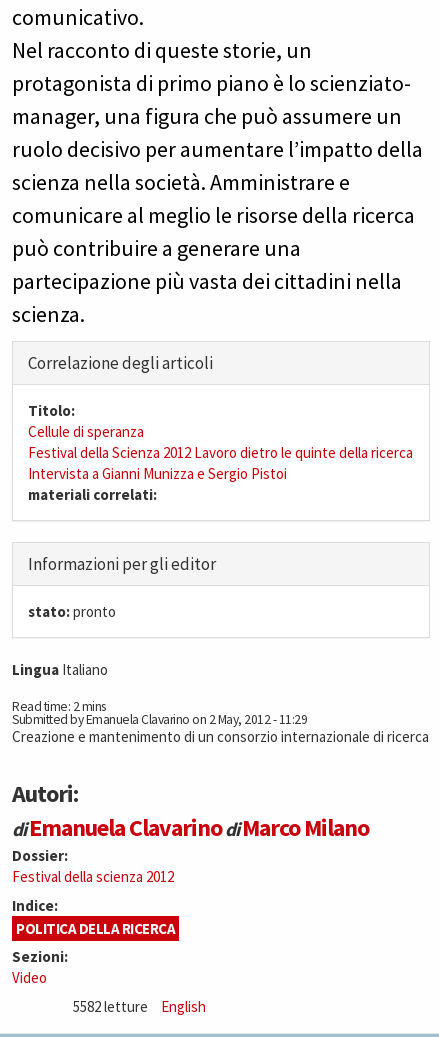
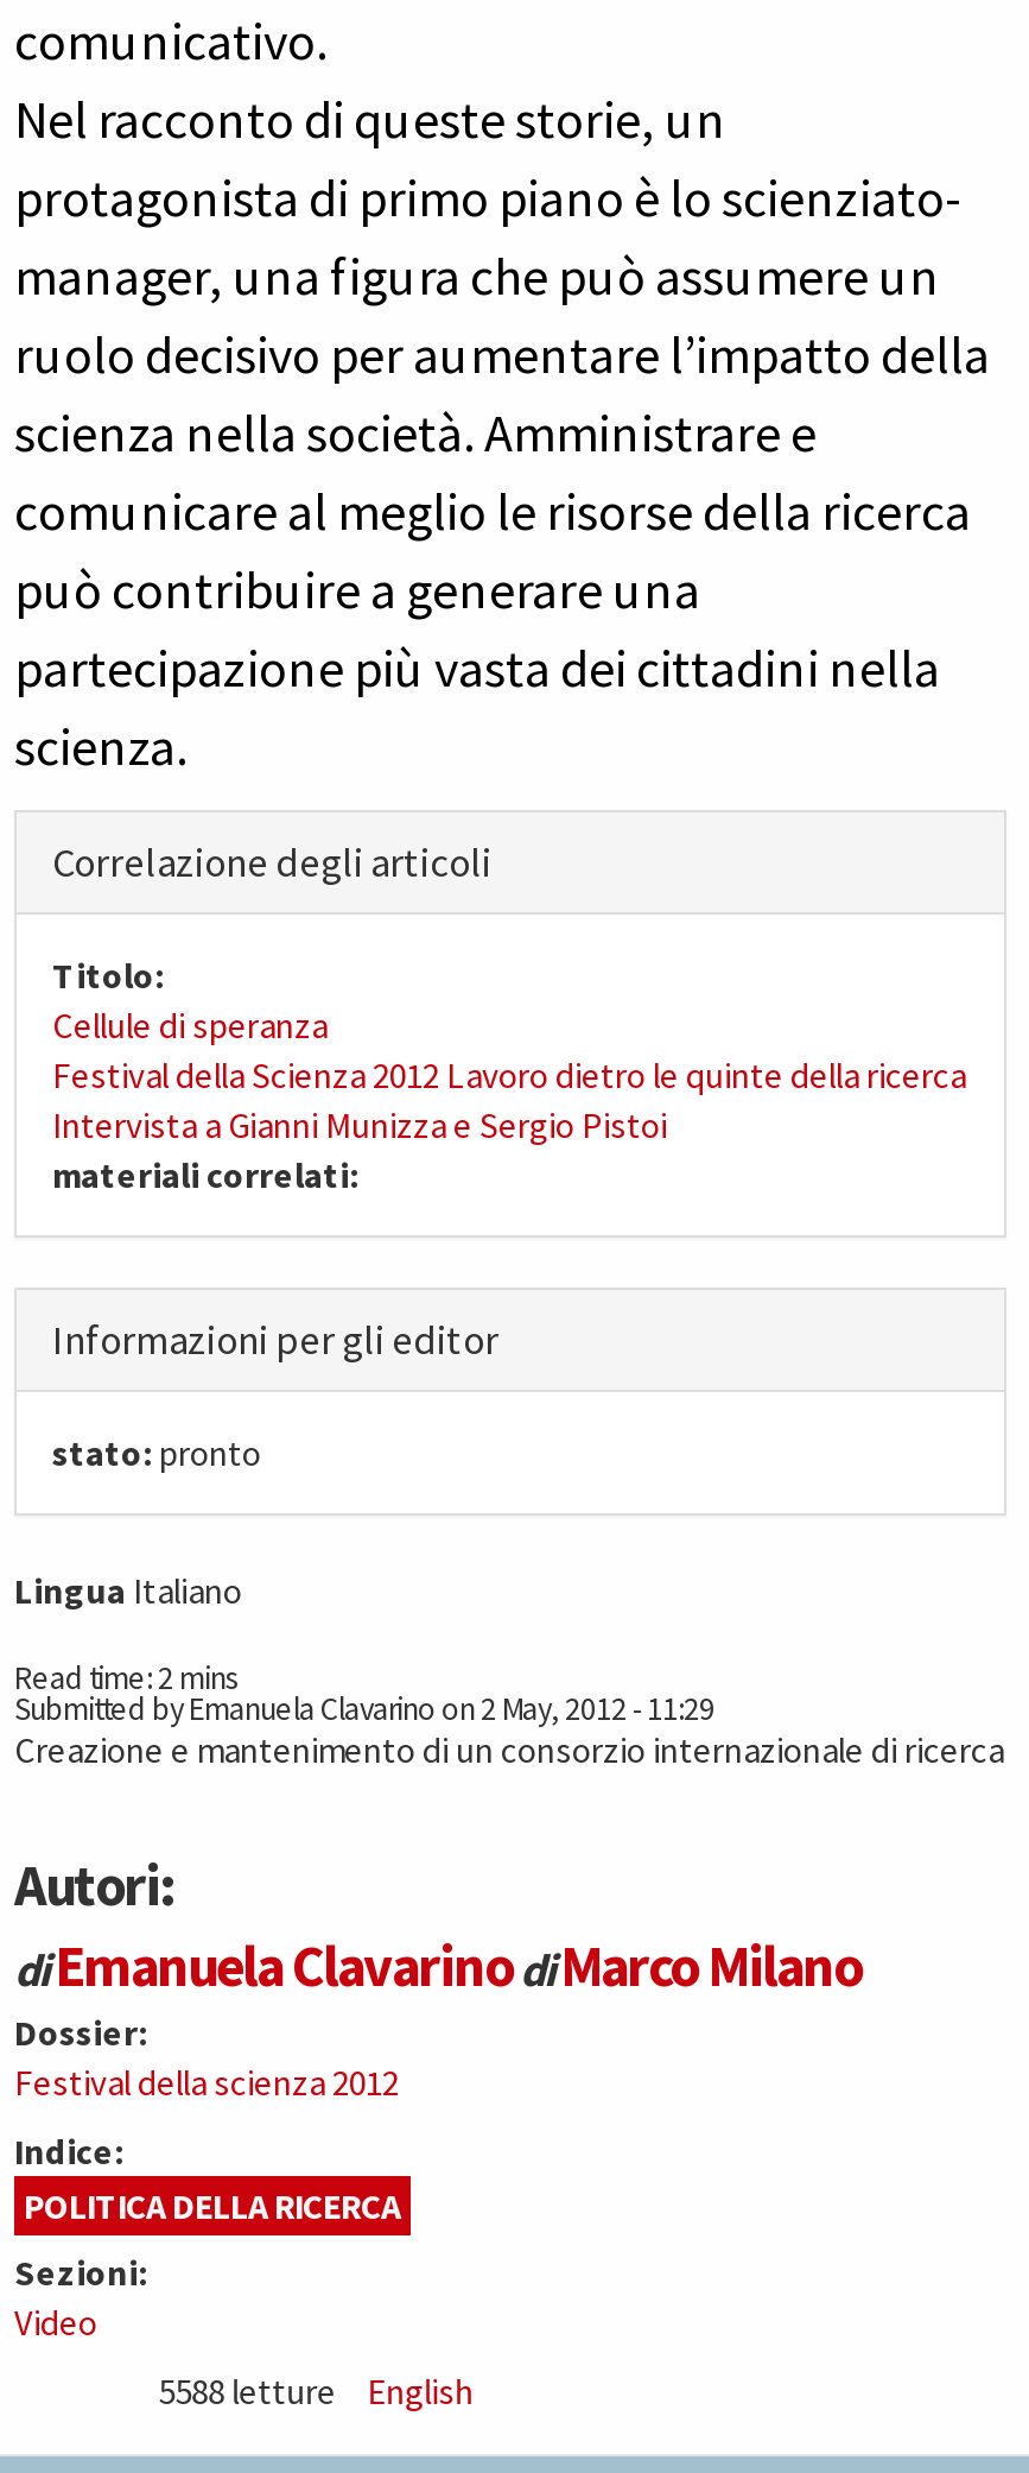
[73,997,206,1016] 5582 letture English -> [158,2368,474,2414] 5588 letture English

